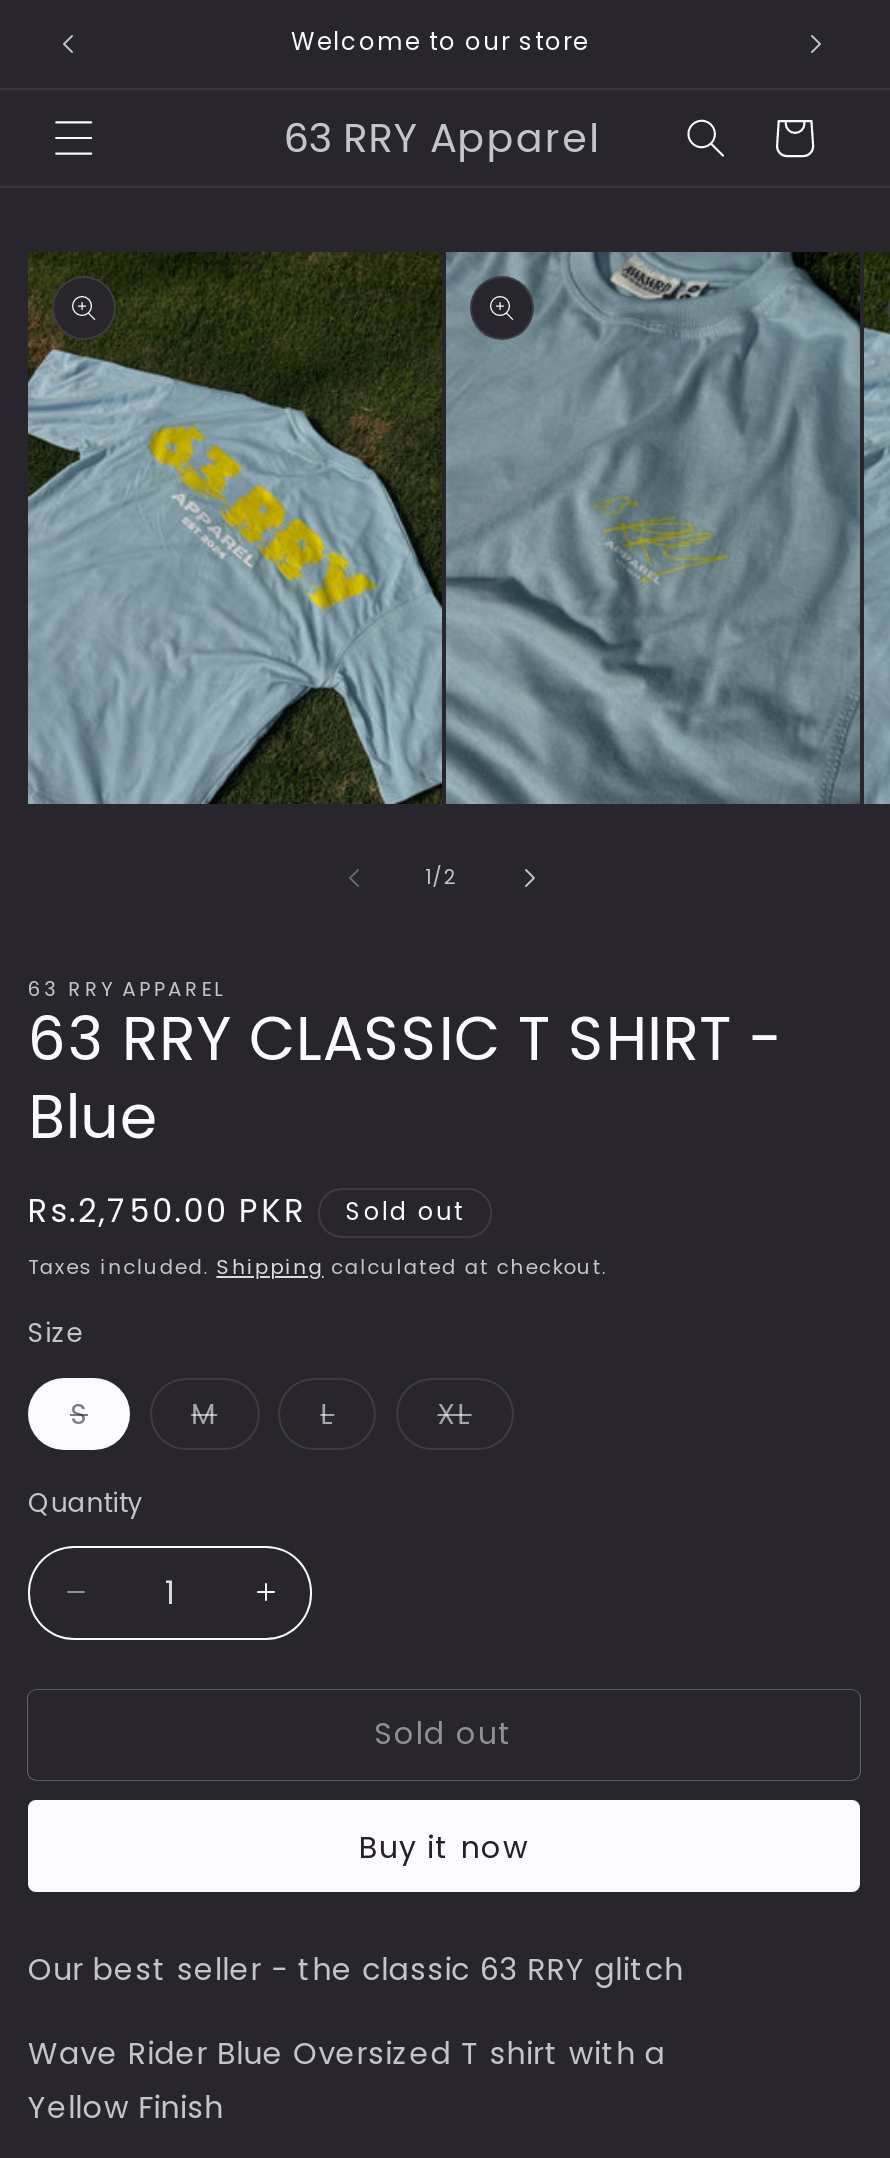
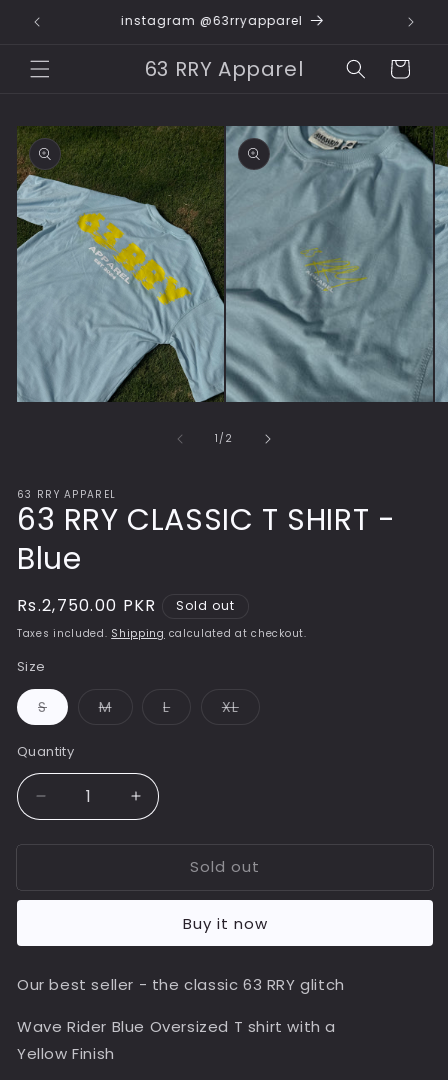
none -> [120,12,302,29] instagram @63rryapparel

